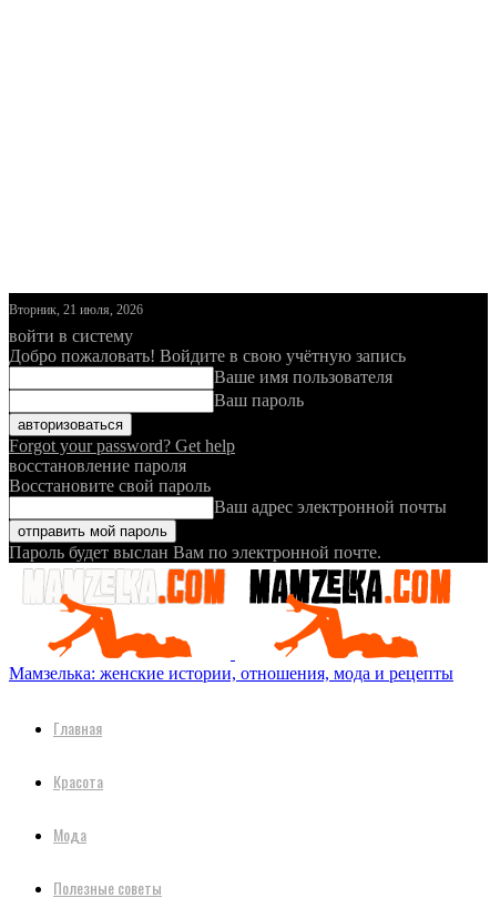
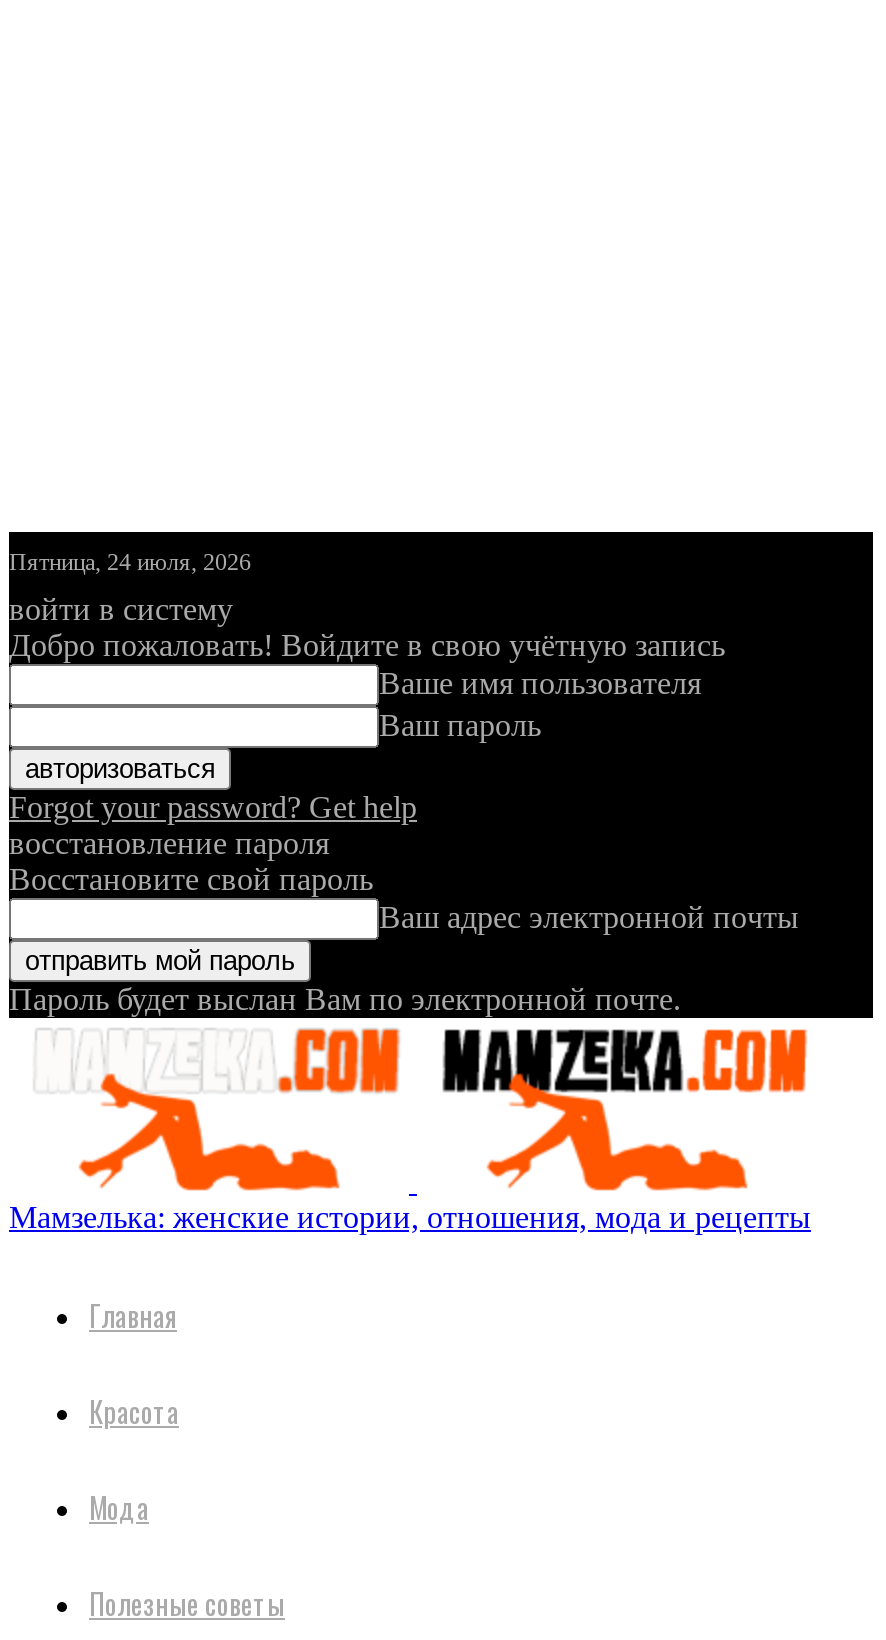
[9,302,143,317] Вторник, 21 июля, 2026 -> [9,548,251,576] Пятница, 24 июля, 2026

